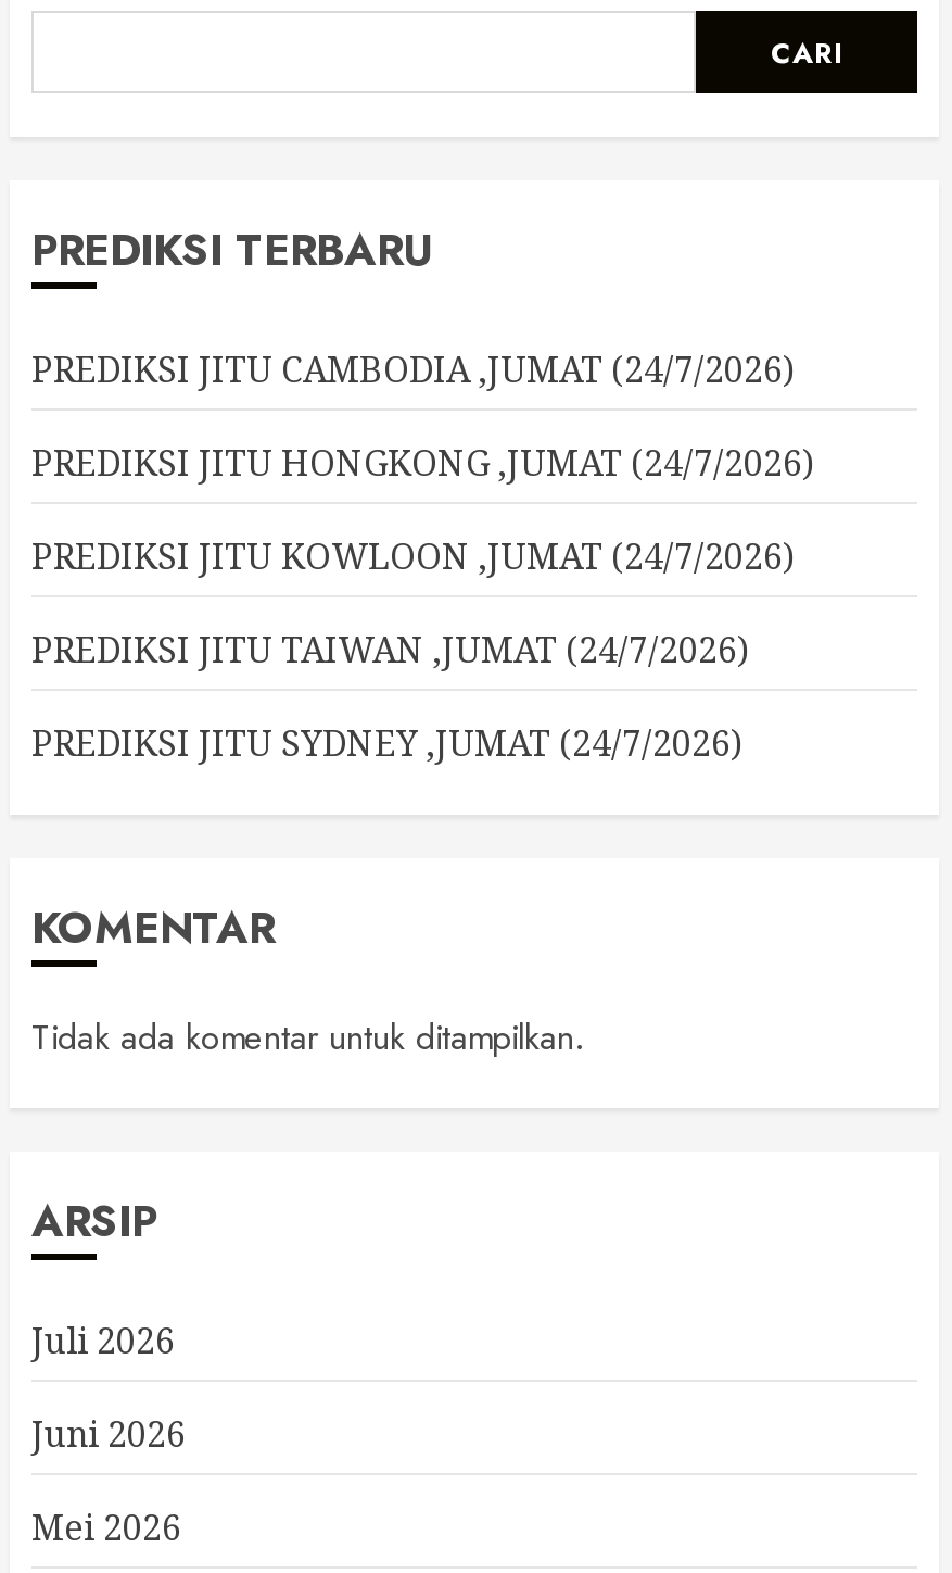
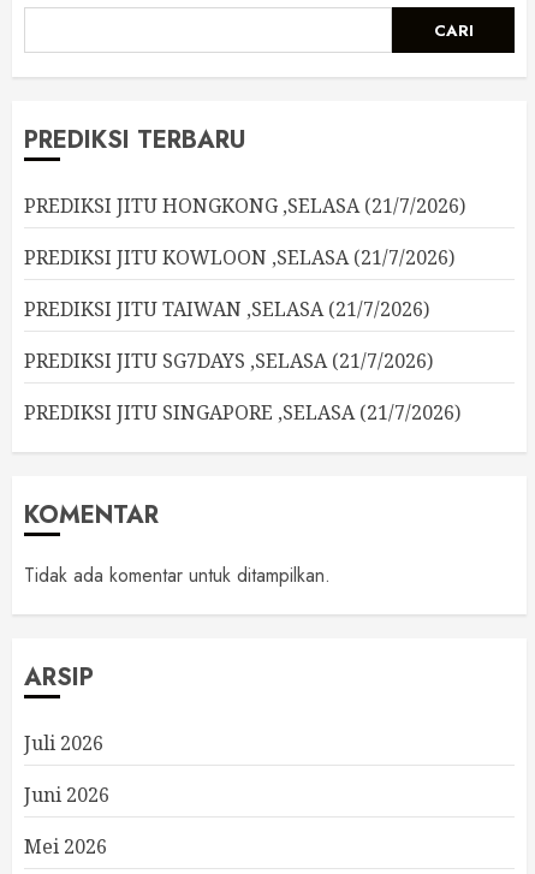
[31,345,794,393] PREDIKSI JITU CAMBODIA ,JUMAT (24/7/2026) -> [24,192,465,219] PREDIKSI JITU HONGKONG ,SELASA (21/7/2026)
[31,439,813,487] PREDIKSI JITU HONGKONG ,JUMAT (24/7/2026) -> [24,244,454,270] PREDIKSI JITU KOWLOON ,SELASA (21/7/2026)
[31,532,794,580] PREDIKSI JITU KOWLOON ,JUMAT (24/7/2026) -> [24,296,429,322] PREDIKSI JITU TAIWAN ,SELASA (21/7/2026)
[31,626,748,674] PREDIKSI JITU TAIWAN ,JUMAT (24/7/2026) -> [24,347,433,374] PREDIKSI JITU SG7DAYS ,SELASA (21/7/2026)
[31,719,741,767] PREDIKSI JITU SYDNEY ,JUMAT (24/7/2026) -> [24,399,460,426] PREDIKSI JITU SINGAPORE ,SELASA (21/7/2026)

